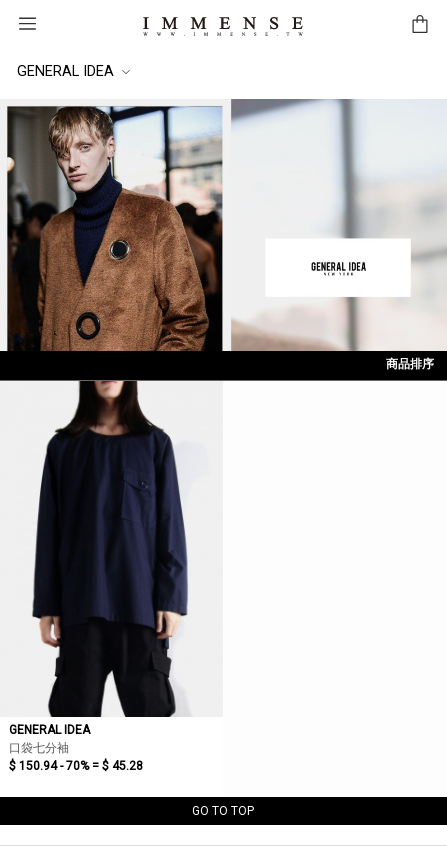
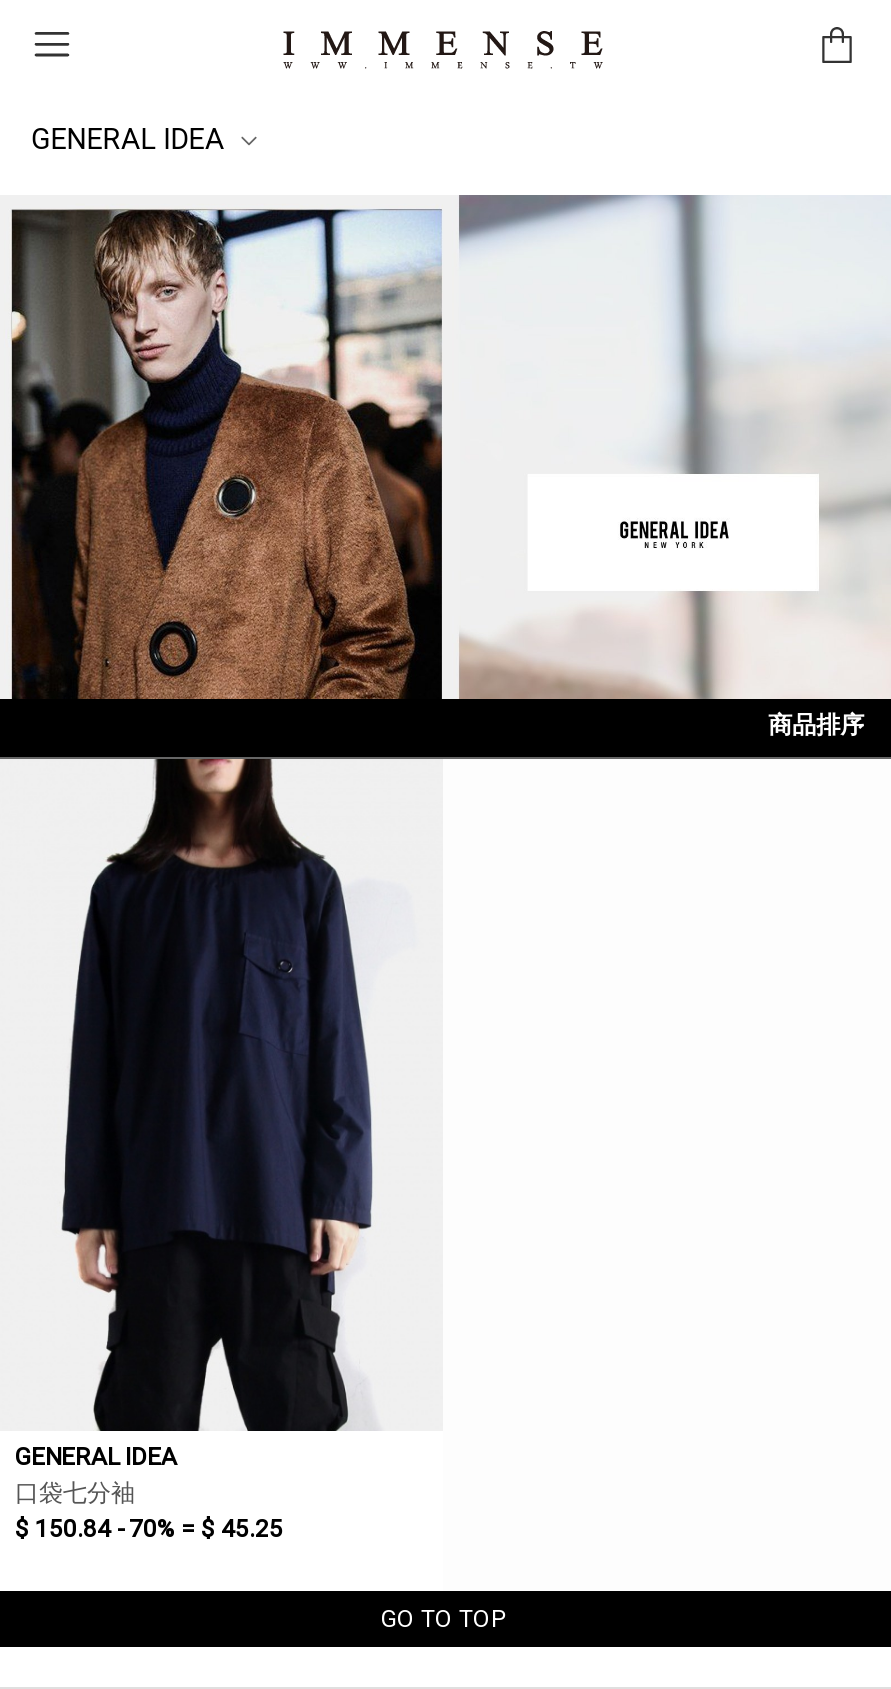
[9,759,143,773] $ 150.94 - 70% = $ 45.28 -> [15,1515,283,1543] $ 150.84 - 70% = $ 45.25

